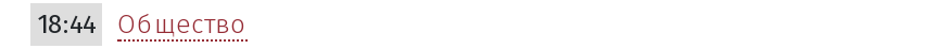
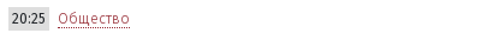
[37,9,248,39] 18:44 Общество -> [12,11,130,27] 20:25 Общество

